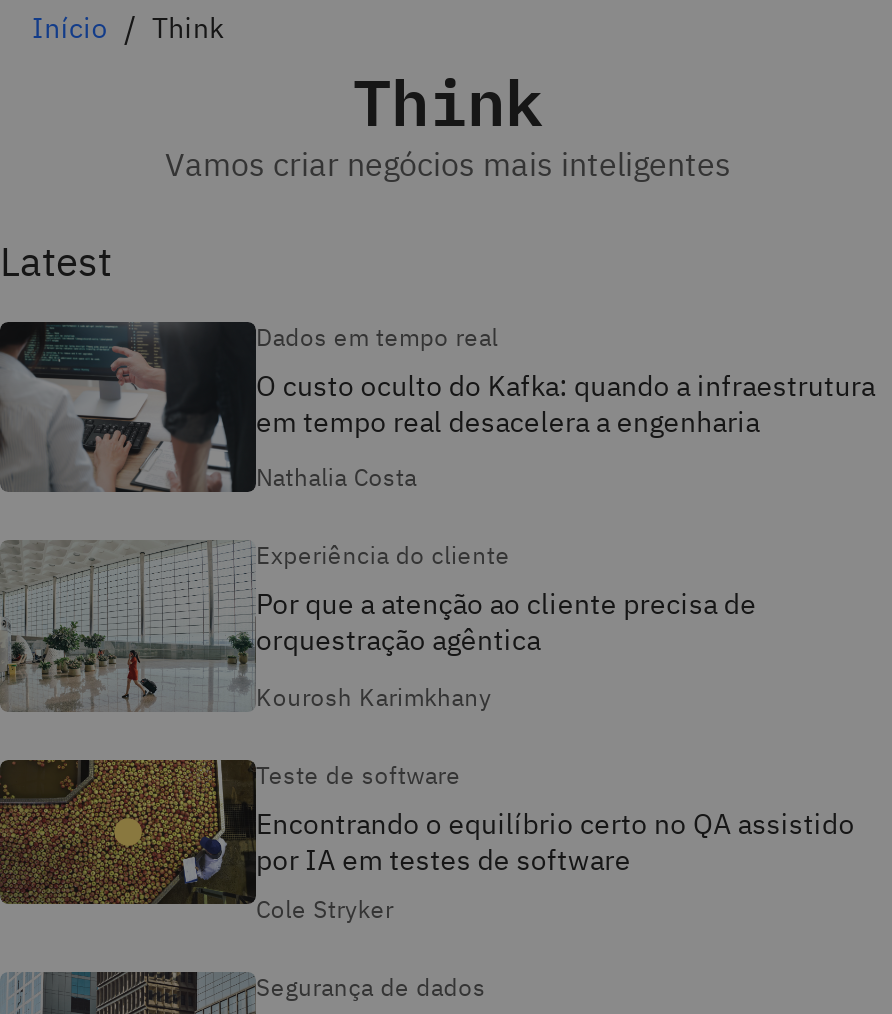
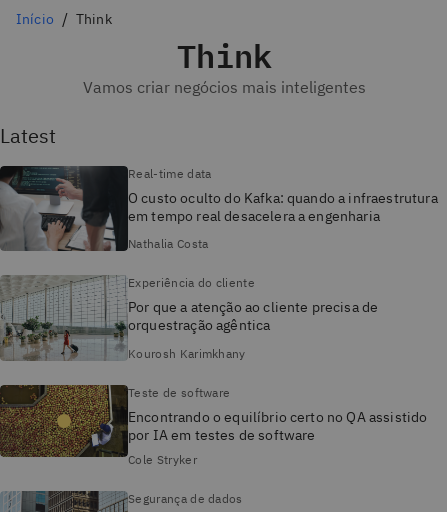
[256,322,498,352] Dados em tempo real -> [128,166,211,181] Real-time data

